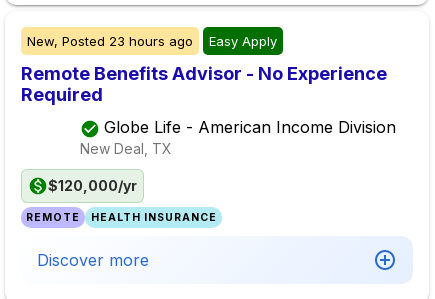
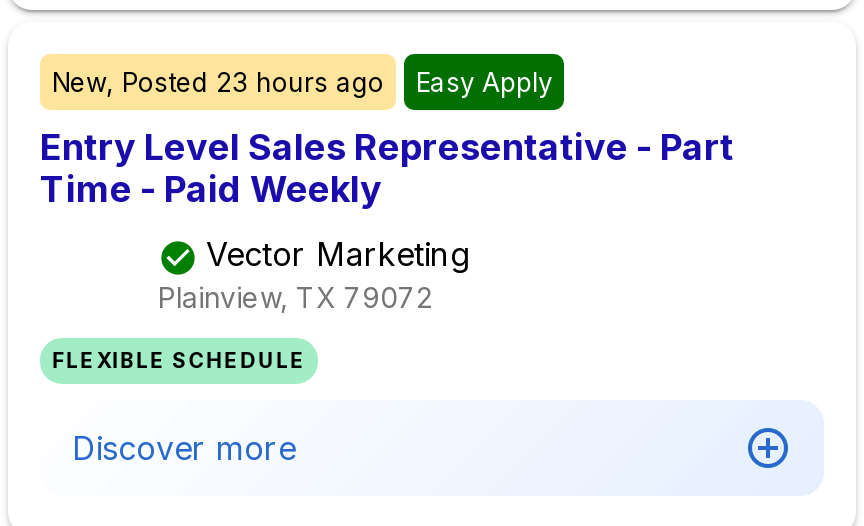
[21,63,396,224] Remote Benefits Advisor - No Experience | Required | Globe Life - American Income Division | New Deal, TX | $120,000/yr | REMOTE | HEALTH INSURANCE -> [40,126,734,374] Entry Level Sales Representative - Part | Time - Paid Weekly | Vector Marketing | Plainview, TX 79072 | FLEXIBLE SCHEDULE

